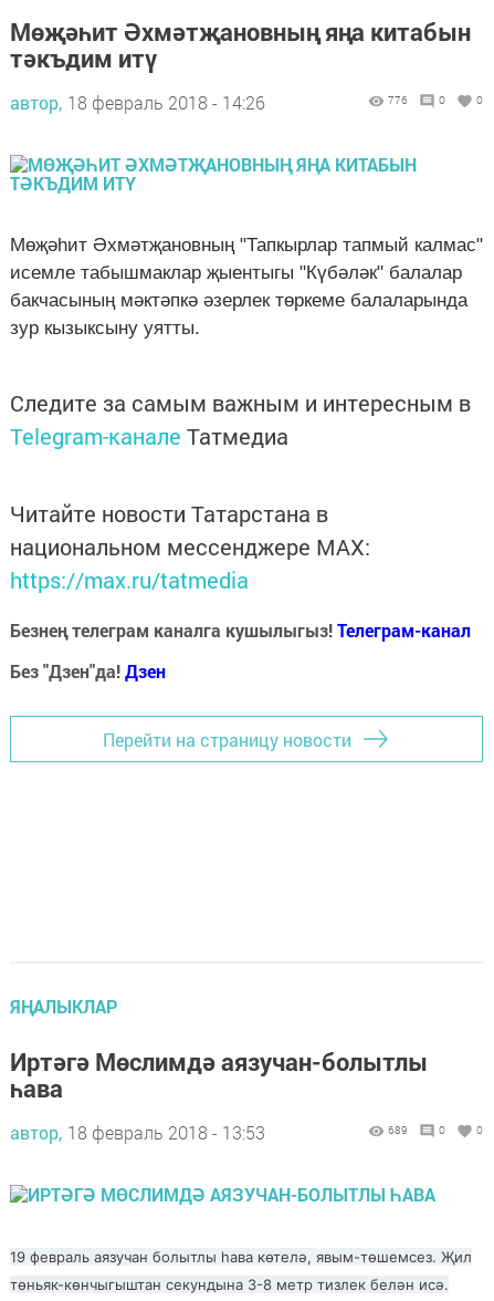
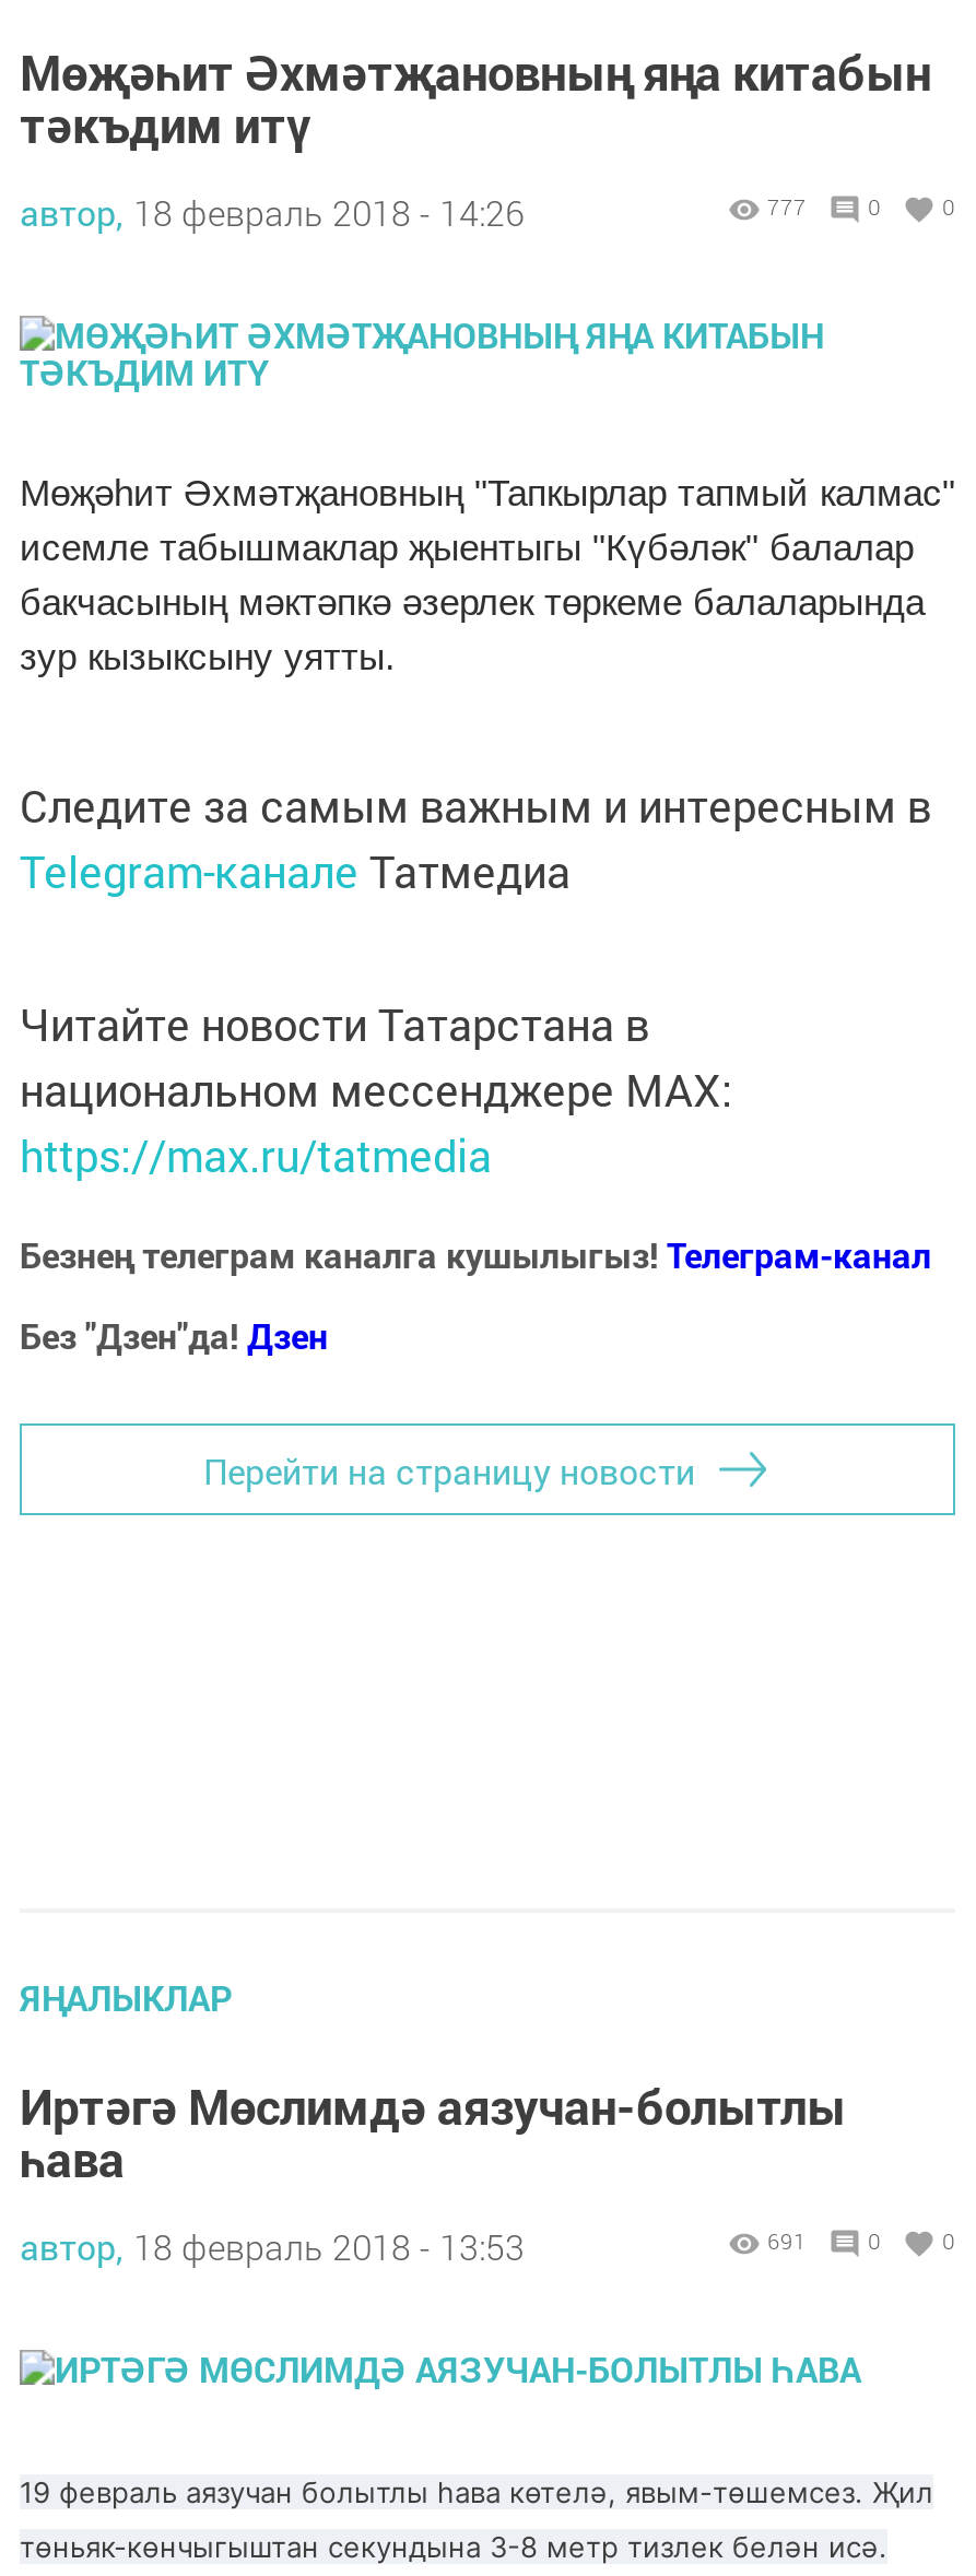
[388,93,408,108] 776 -> [767,193,807,221] 777
[388,1123,408,1138] 689 -> [767,2227,807,2255] 691

